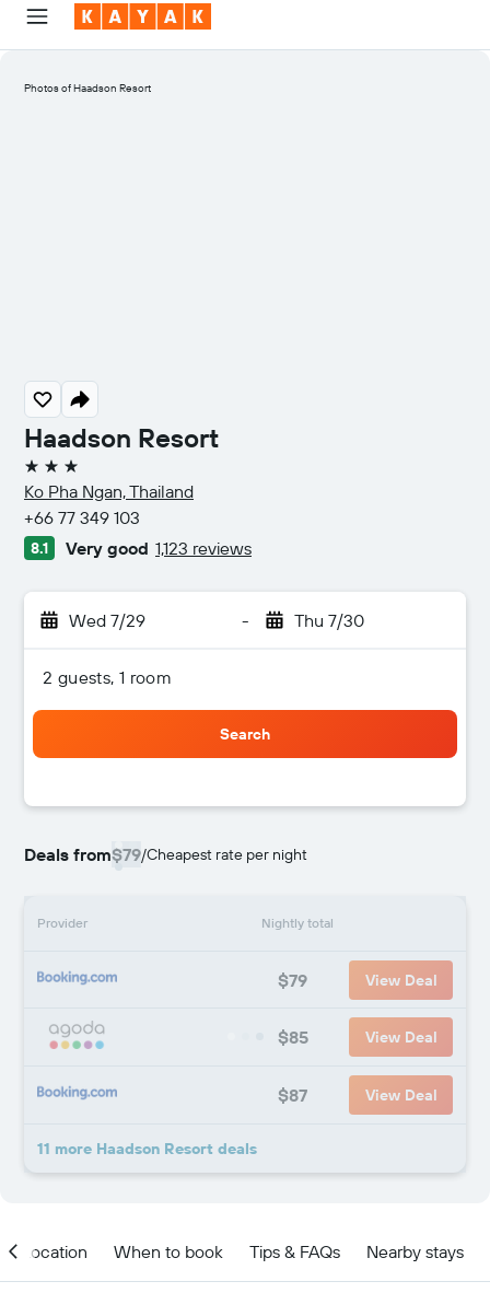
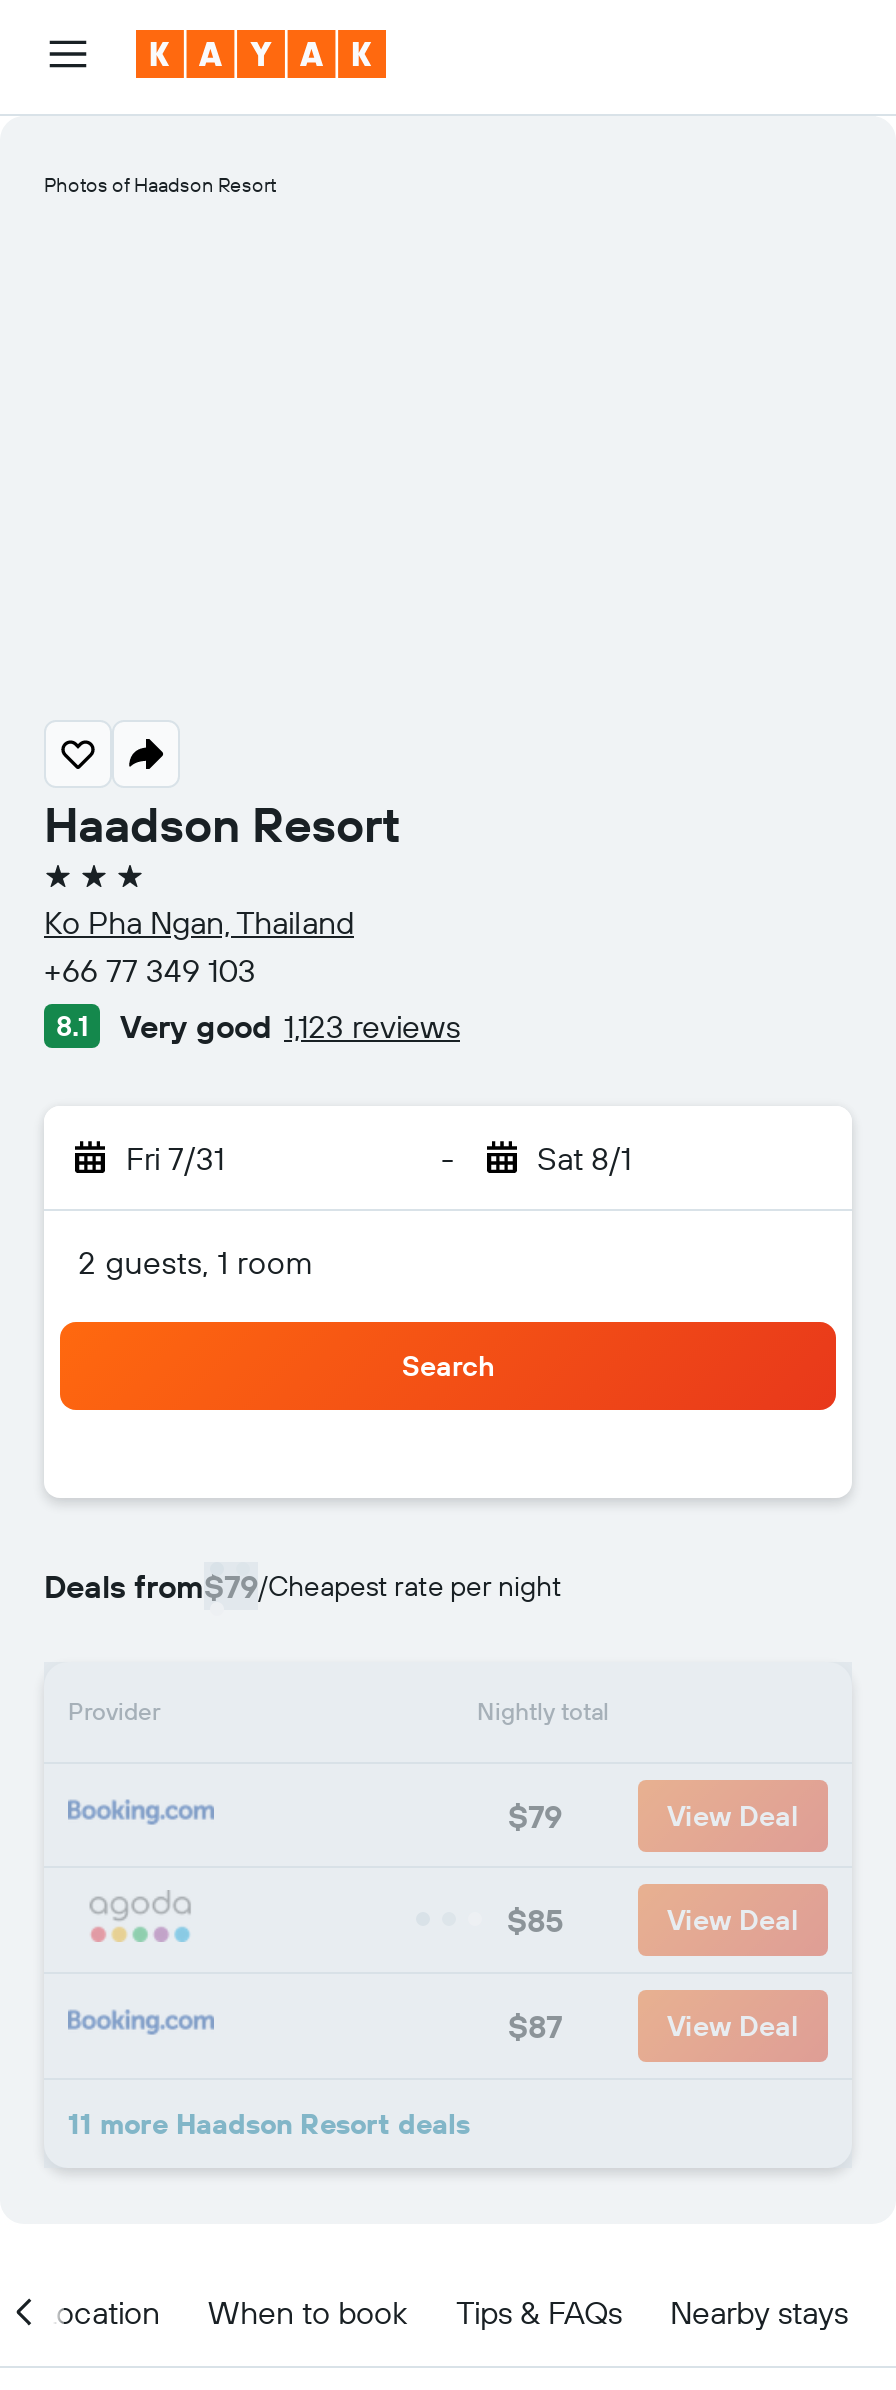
[69,609,145,631] Wed 7/29 -> [126,1138,224,1178] Fri 7/31
[294,609,364,631] Thu 7/30 -> [537,1138,631,1178] Sat 8/1

